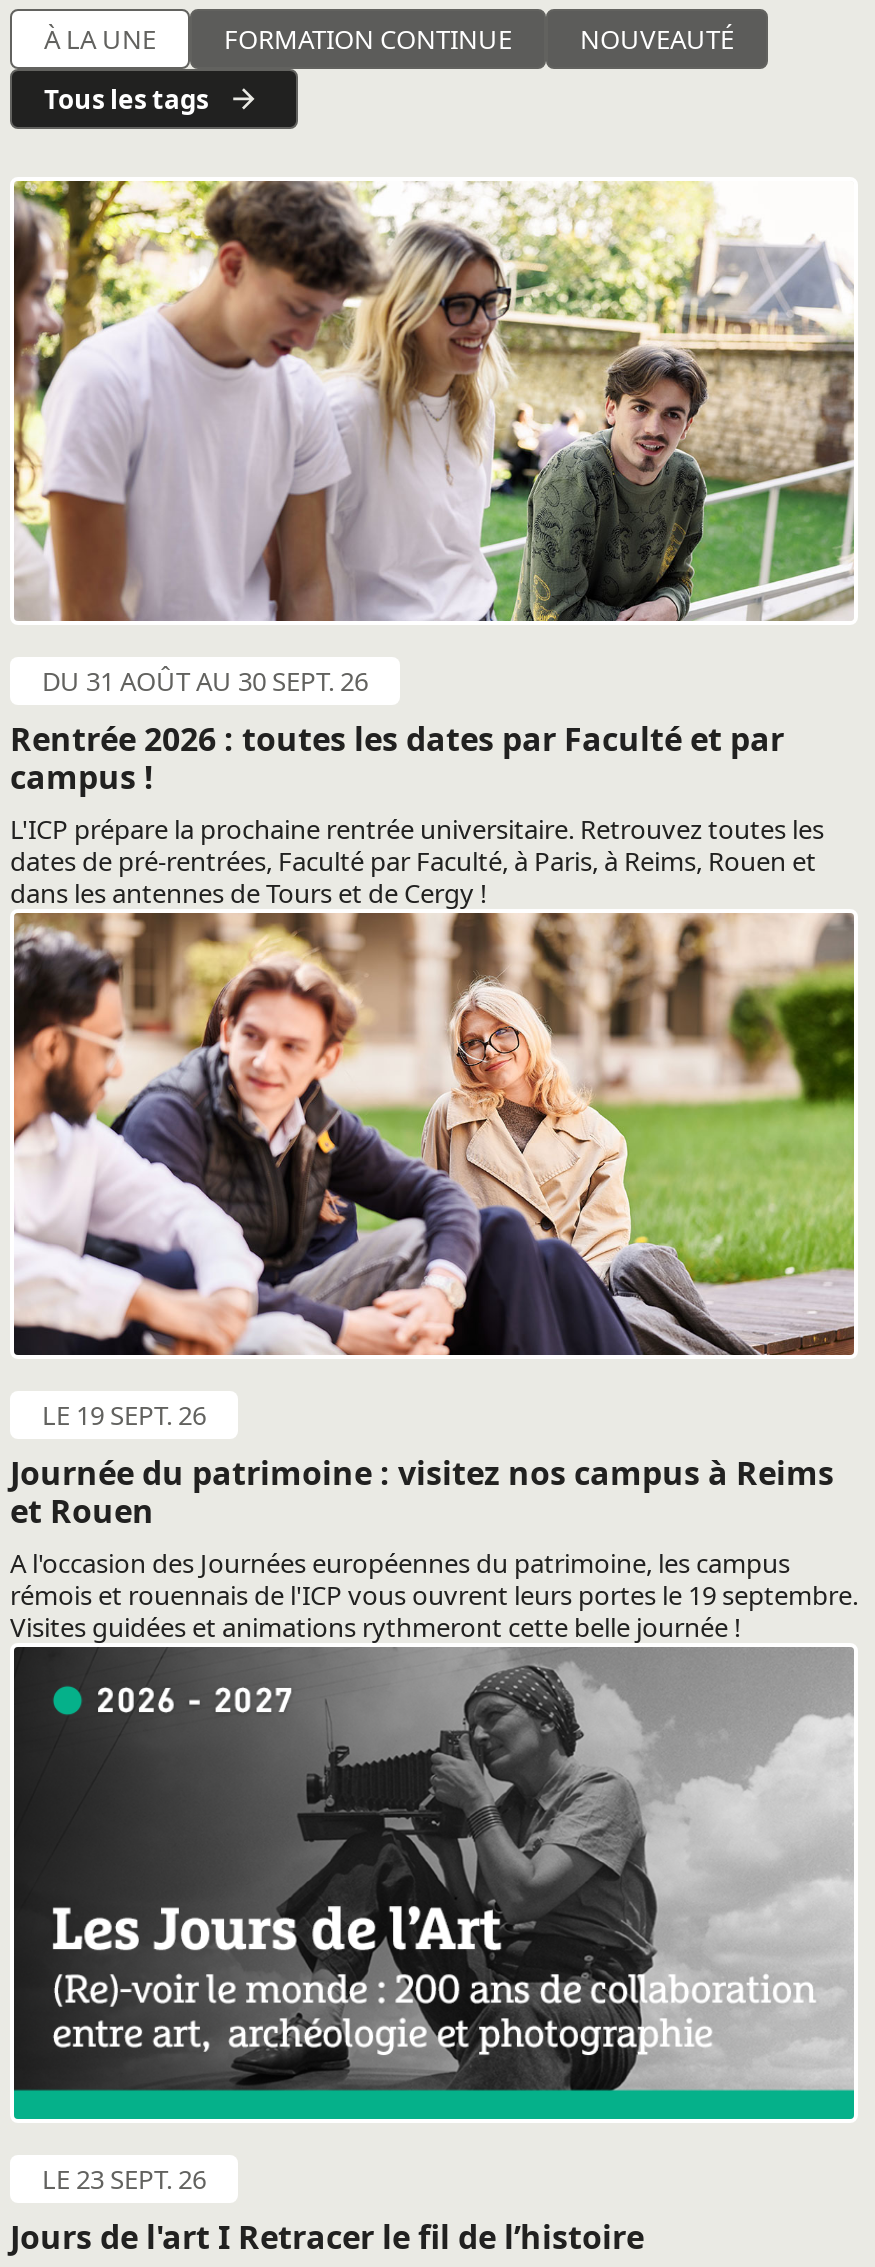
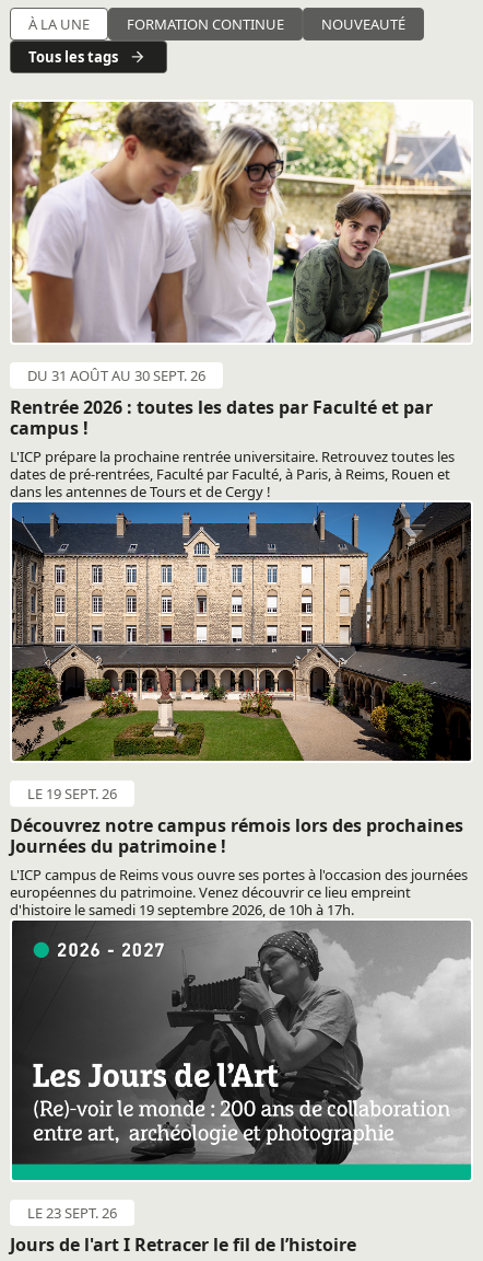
[12,911,856,1357] [image] -> [11,501,472,762] [image]
[10,1450,858,1644] Journée du patrimoine : visitez nos campus à Reims | et Rouen | A l'occasion des Journées européennes du patrimoine, les campus | rémois et rouennais de l'ICP vous ouvrent leurs portes le 19 septembre. | Visites guidées et animations rythmeront cette belle journée ! -> [10,814,468,920] Découvrez notre campus rémois lors des prochaines | Journées du patrimoine ! | L'ICP campus de Reims vous ouvre ses portes à l'occasion des journées | européennes du patrimoine. Venez découvrir ce lieu empreint | d'histoire le samedi 19 septembre 2026, de 10h à 17h.

